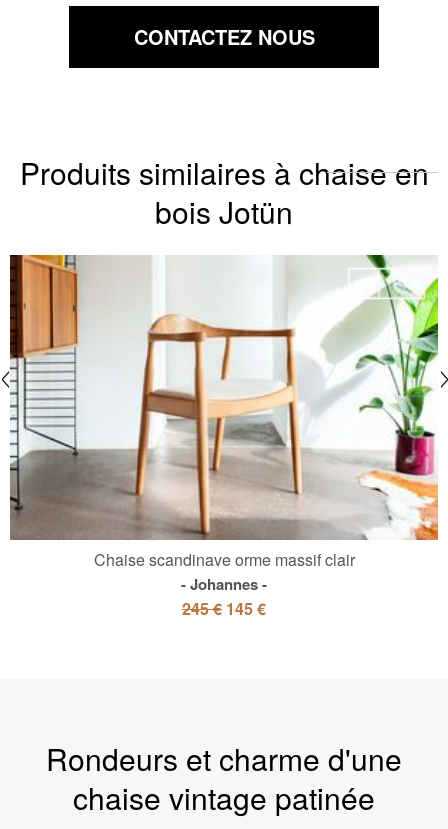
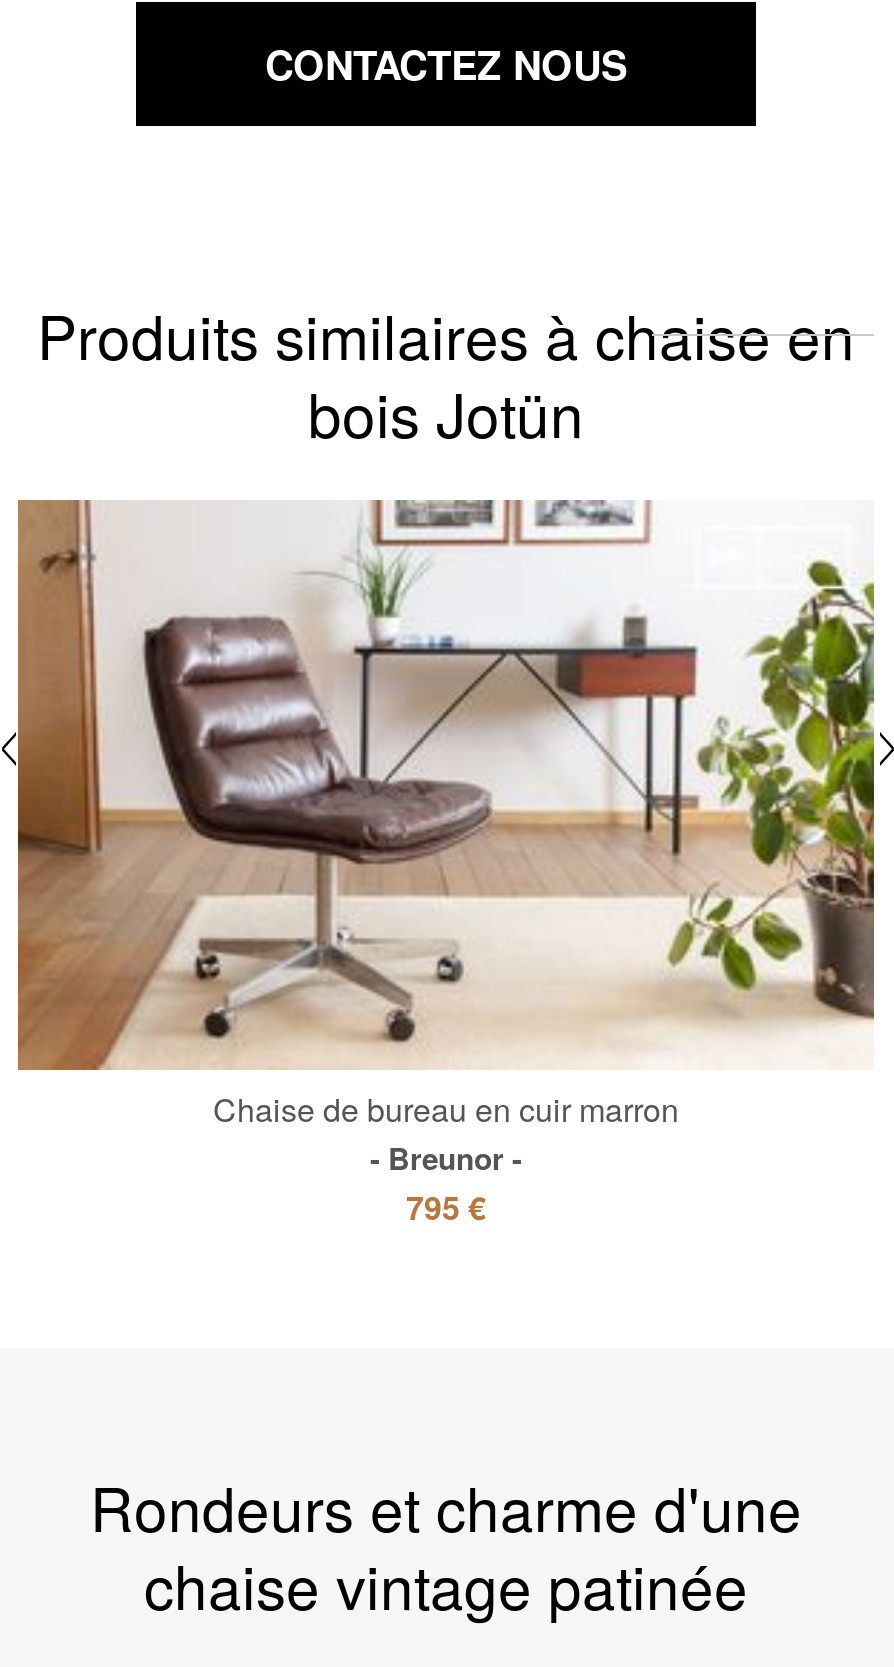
[9,254,439,620] [image] | Chaise scandinave orme massif clair | Johannes | 245 €145 € -> [16,498,876,1230] [image] | Chaise de bureau en cuir marron | Breunor | 795 €

